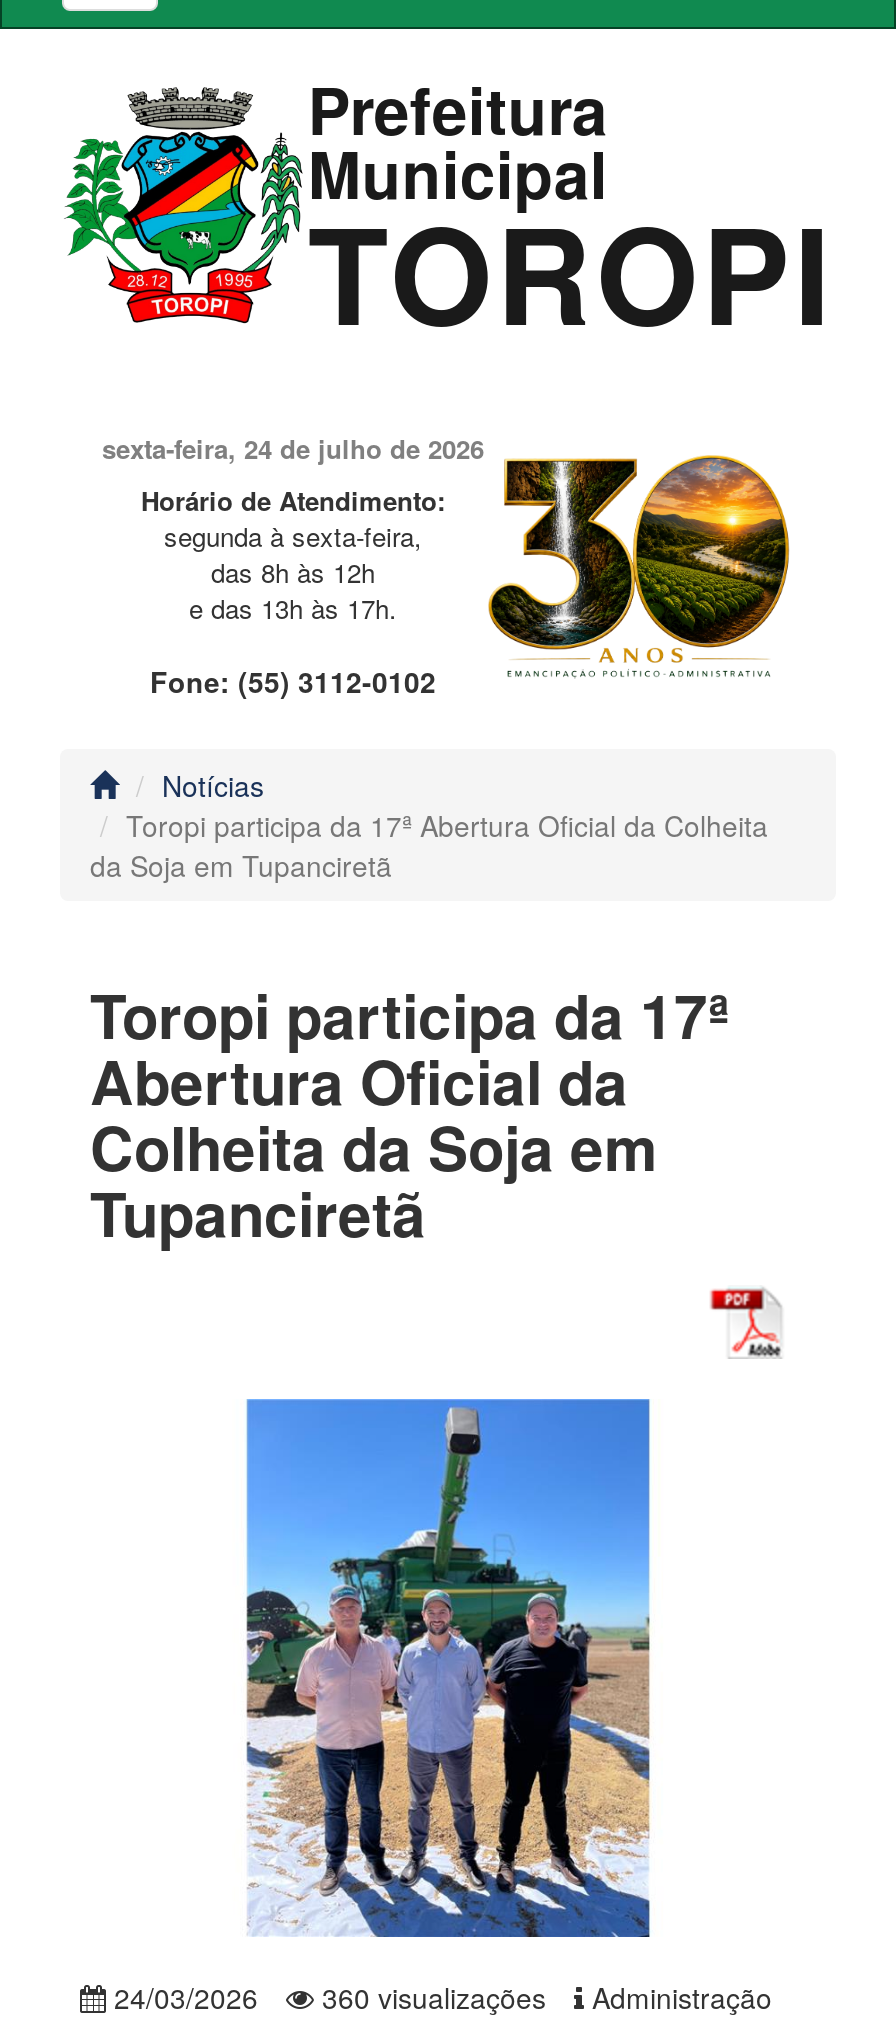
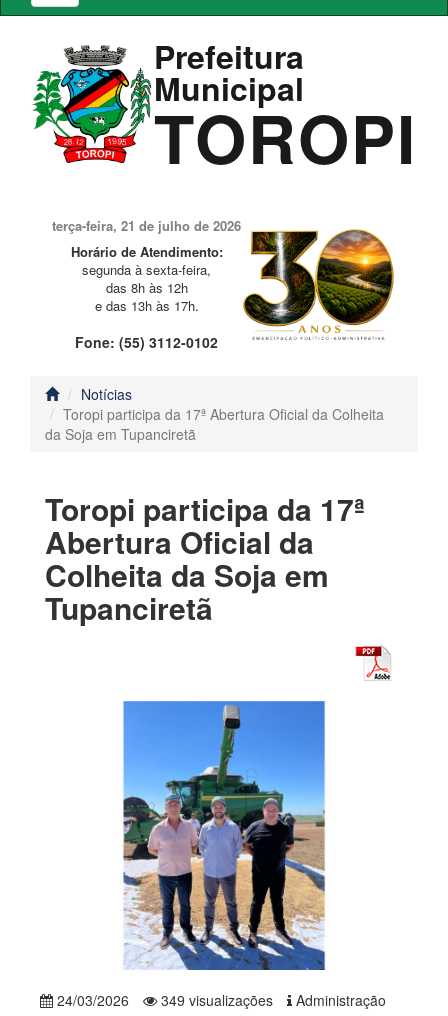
[102,429,484,467] sexta-feira, 24 de julho de 2026 -> [52,216,241,235] terça-feira, 21 de julho de 2026
[314,1976,546,2016] 360 visualizações -> [157,989,273,1009] 349 visualizações

